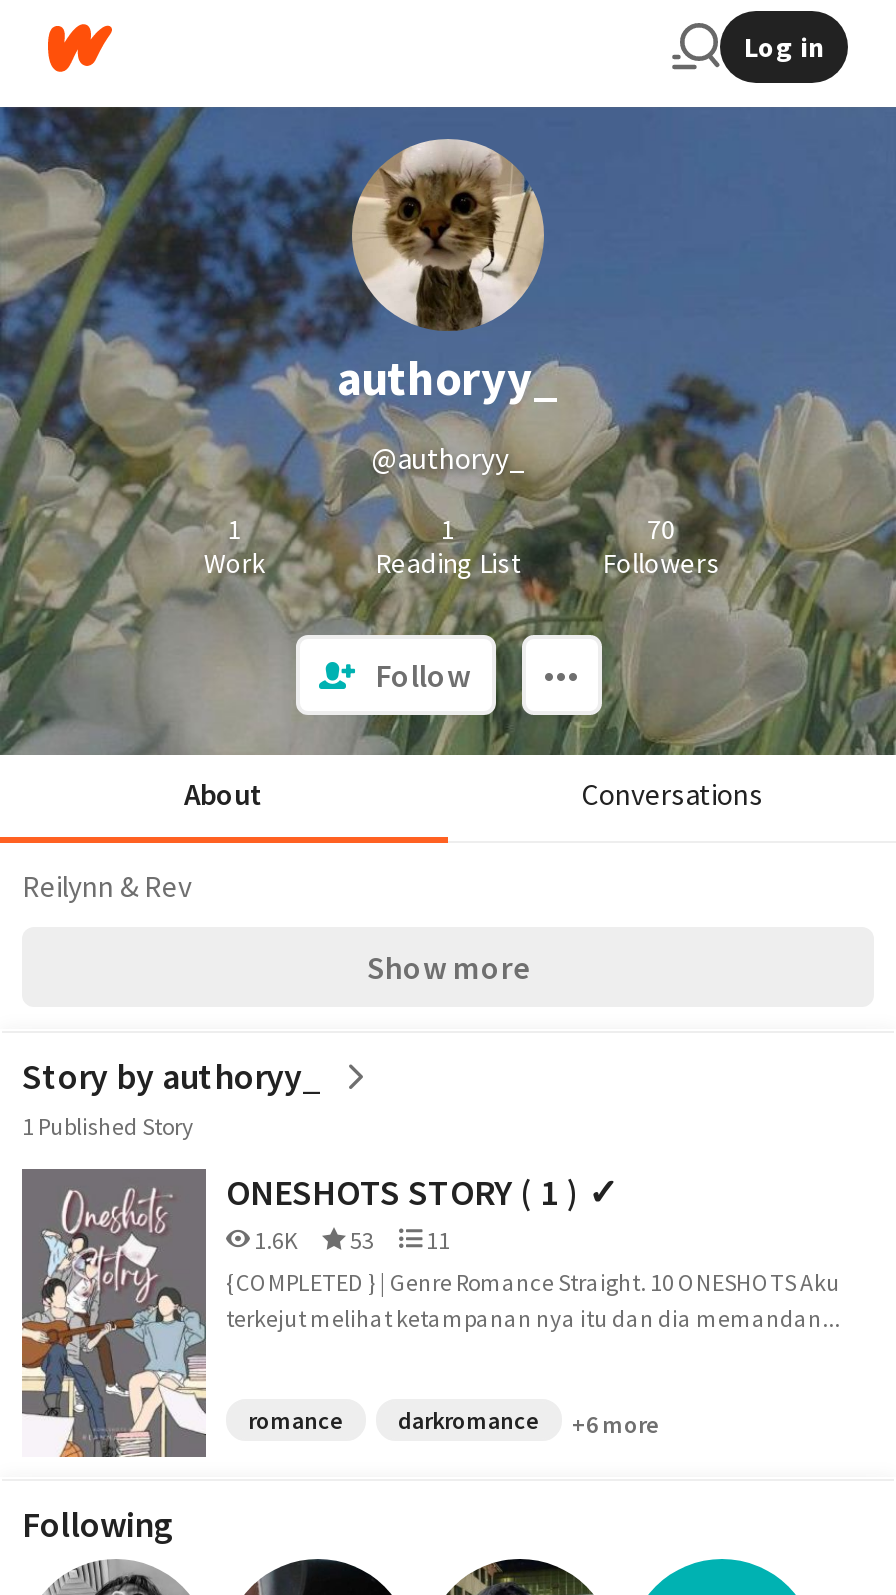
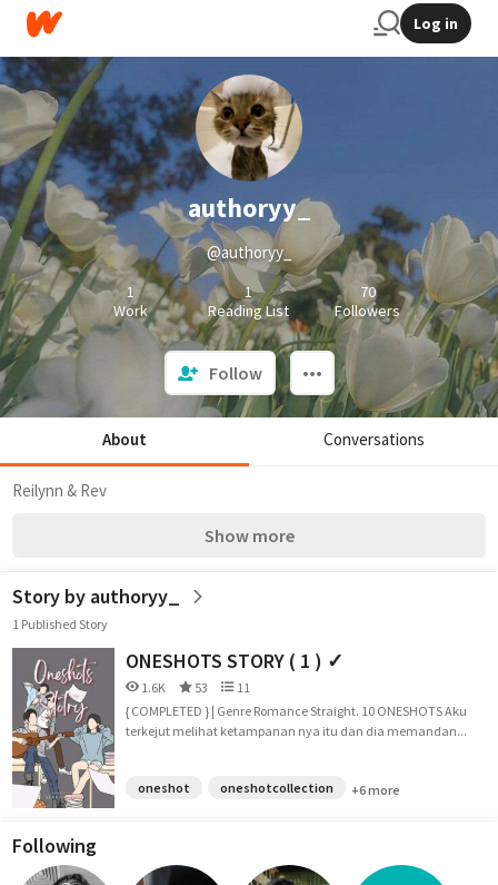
[248,1405,540,1435] romance | darkromance -> [138,779,333,796] oneshot | oneshotcollection

